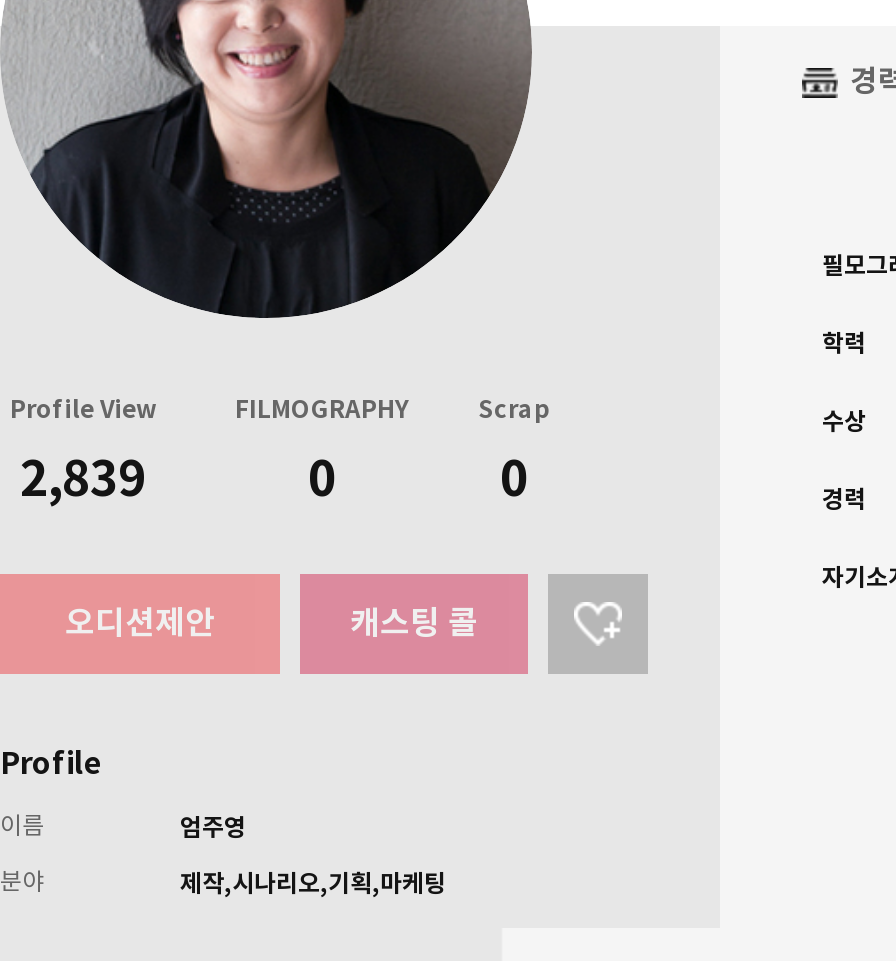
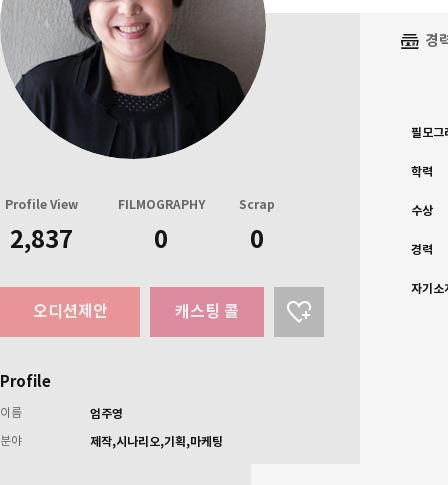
[20,452,146,510] 2,839 -> [10,226,73,255] 2,837

